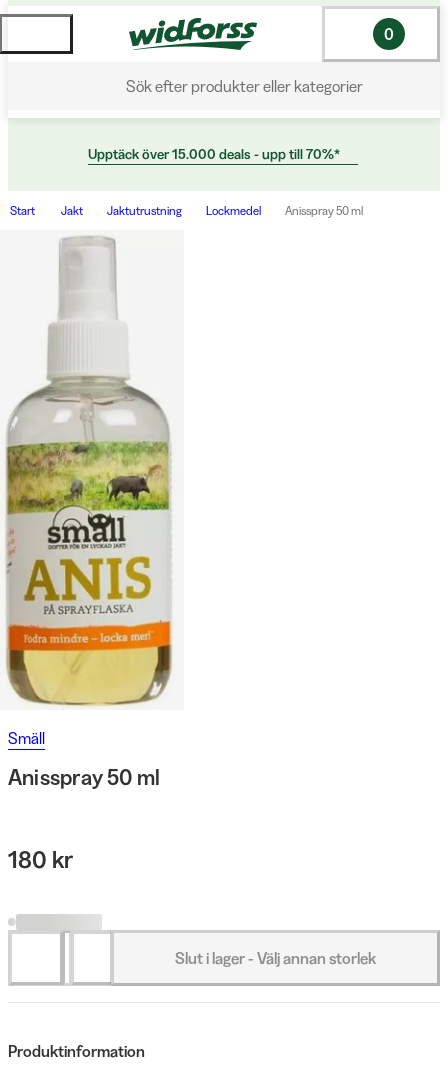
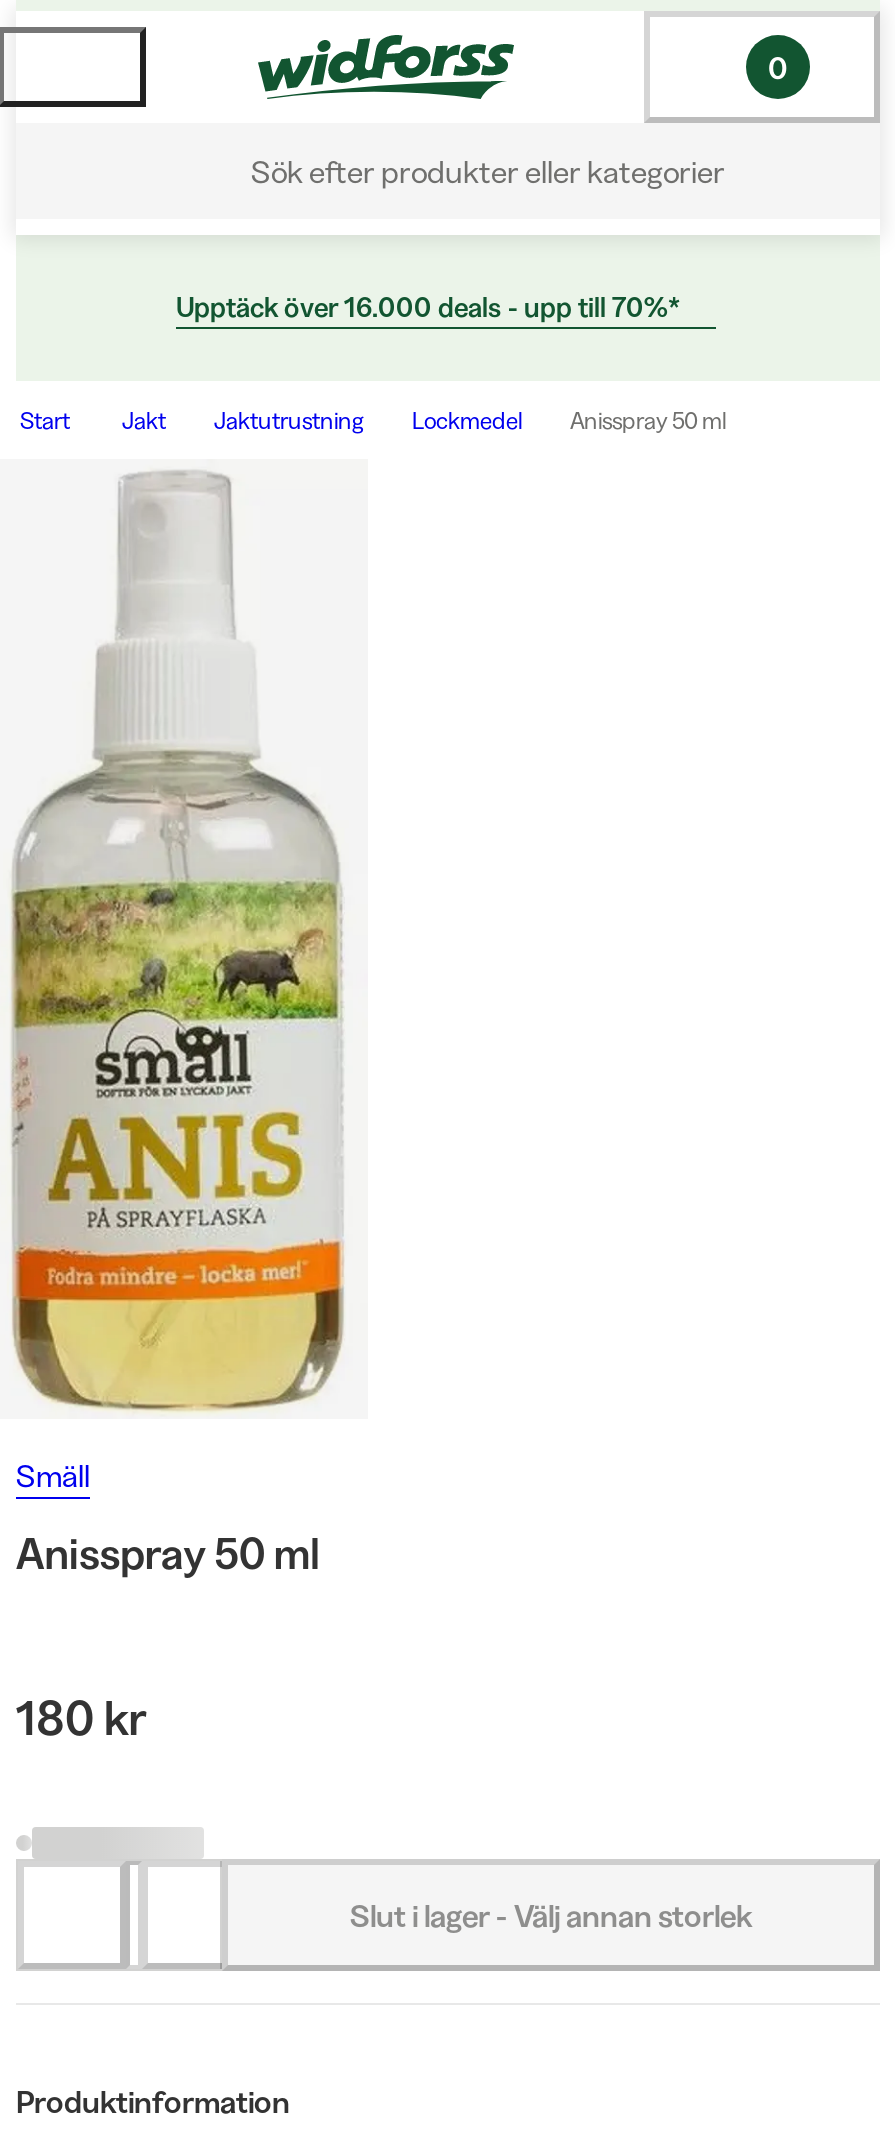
[88,145,340,163] Upptäck över 15.000 deals - upp till 70%* -> [176,289,680,325] Upptäck över 16.000 deals - upp till 70%*

